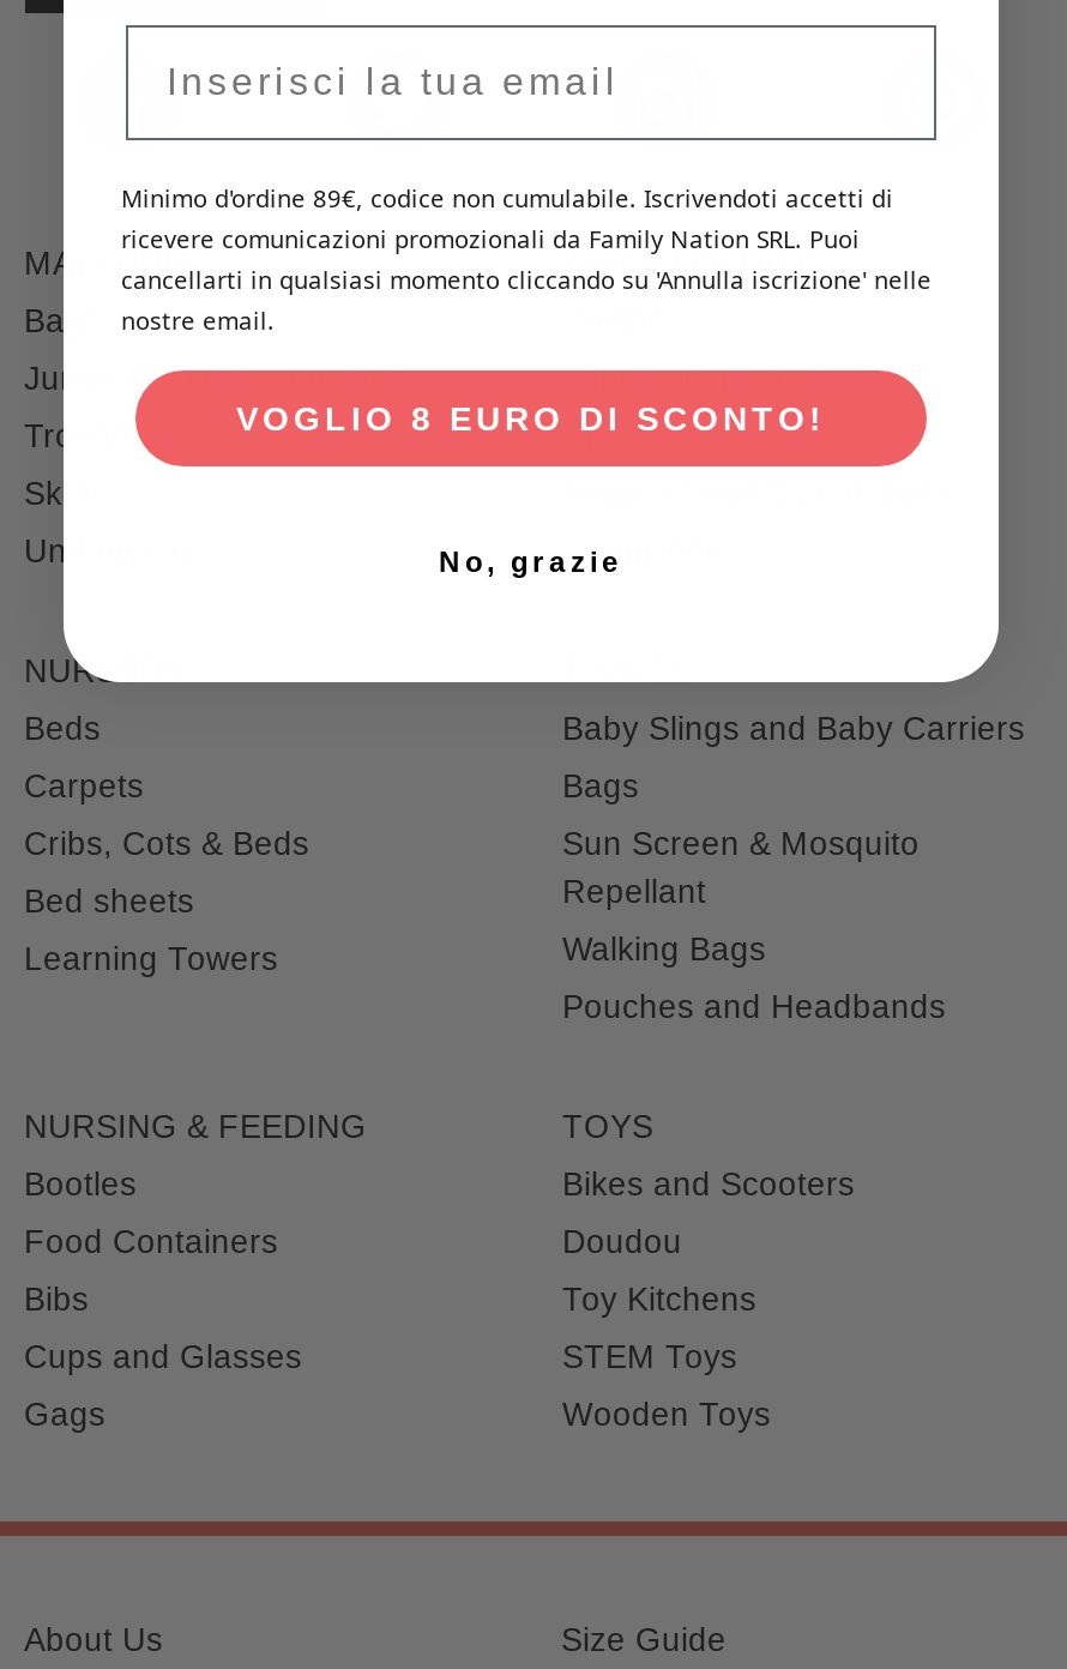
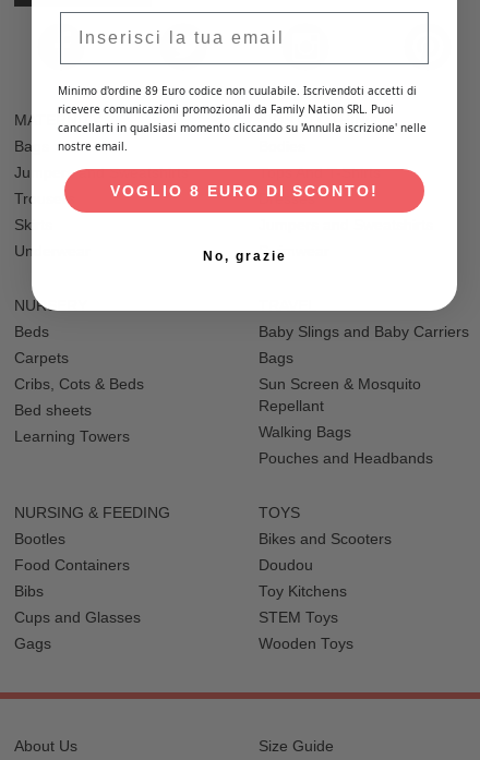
[121,181,893,215] Minimo d'ordine 89€, codice non cumulabile. Iscrivendoti accetti di -> [58,83,417,98] Minimo d'ordine 89 Euro codice non cuulabile. Iscrivendoti accetti di

